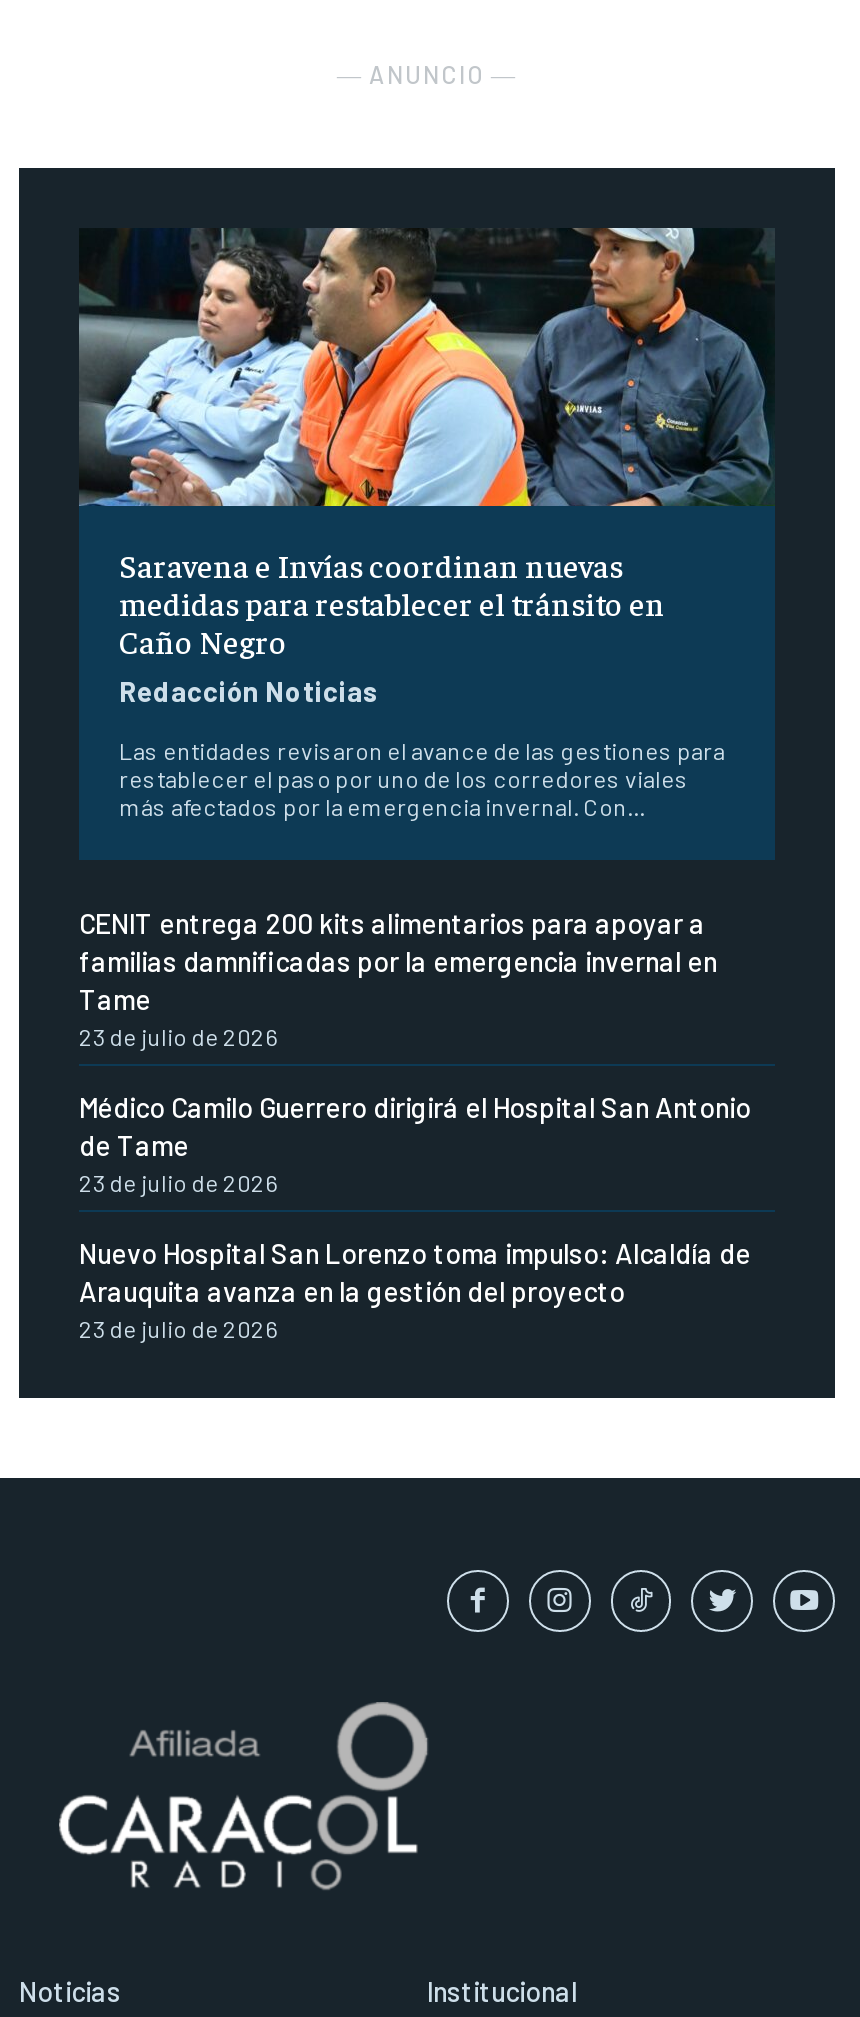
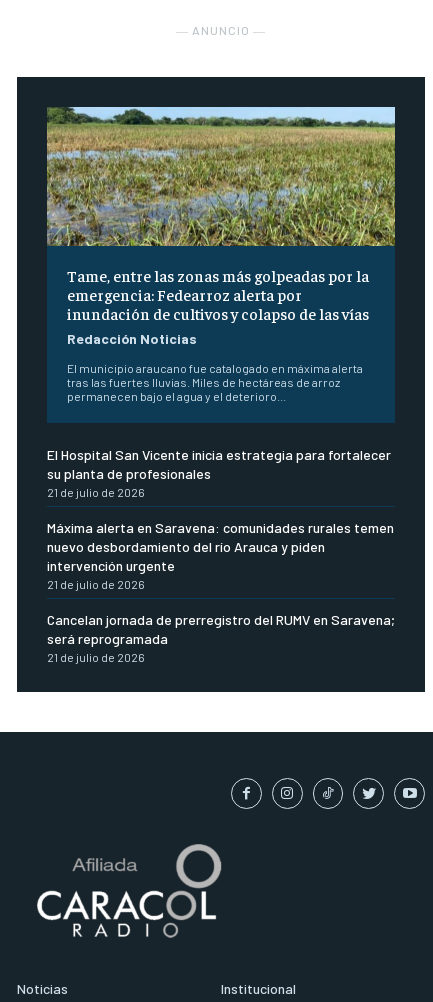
[79,228,775,660] [image] | Saravena e Invías coordinan nuevas | medidas para restablecer el tránsito en | Caño Negro -> [46,106,396,323] [image] | Tame, entre las zonas más golpeadas por la | emergencia: Fedearroz alerta por | inundación de cultivos y colapso de las vías
[119,736,725,820] Las entidades revisaron el avance de las gestiones para | restablecer el paso por uno de los corredores viales | más afectados por la emergencia invernal. Con... -> [67,361,363,403] El municipio araucano fue catalogado en máxima alerta | tras las fuertes lluvias. Miles de hectáreas de arroz | permanecen bajo el agua y el deterioro...
[79,906,717,1050] CENIT entrega 200 kits alimentarios para apoyar a | familias damnificadas por la emergencia invernal en | Tame | 23 de julio de 2026 -> [47,446,391,499] El Hospital San Vicente inicia estrategia para fortalecer | su planta de profesionales | 21 de julio de 2026
[79,1090,751,1196] Médico Camilo Guerrero dirigirá el Hospital San Antonio | de Tame | 23 de julio de 2026 -> [47,519,394,591] Máxima alerta en Saravena: comunidades rurales temen | nuevo desbordamiento del río Arauca y piden | intervención urgente | 21 de julio de 2026
[79,1236,751,1342] Nuevo Hospital San Lorenzo toma impulso: Alcaldía de | Arauquita avanza en la gestión del proyecto | 23 de julio de 2026 -> [47,611,395,664] Cancelan jornada de prerregistro del RUMV en Saravena; | será reprogramada | 21 de julio de 2026

